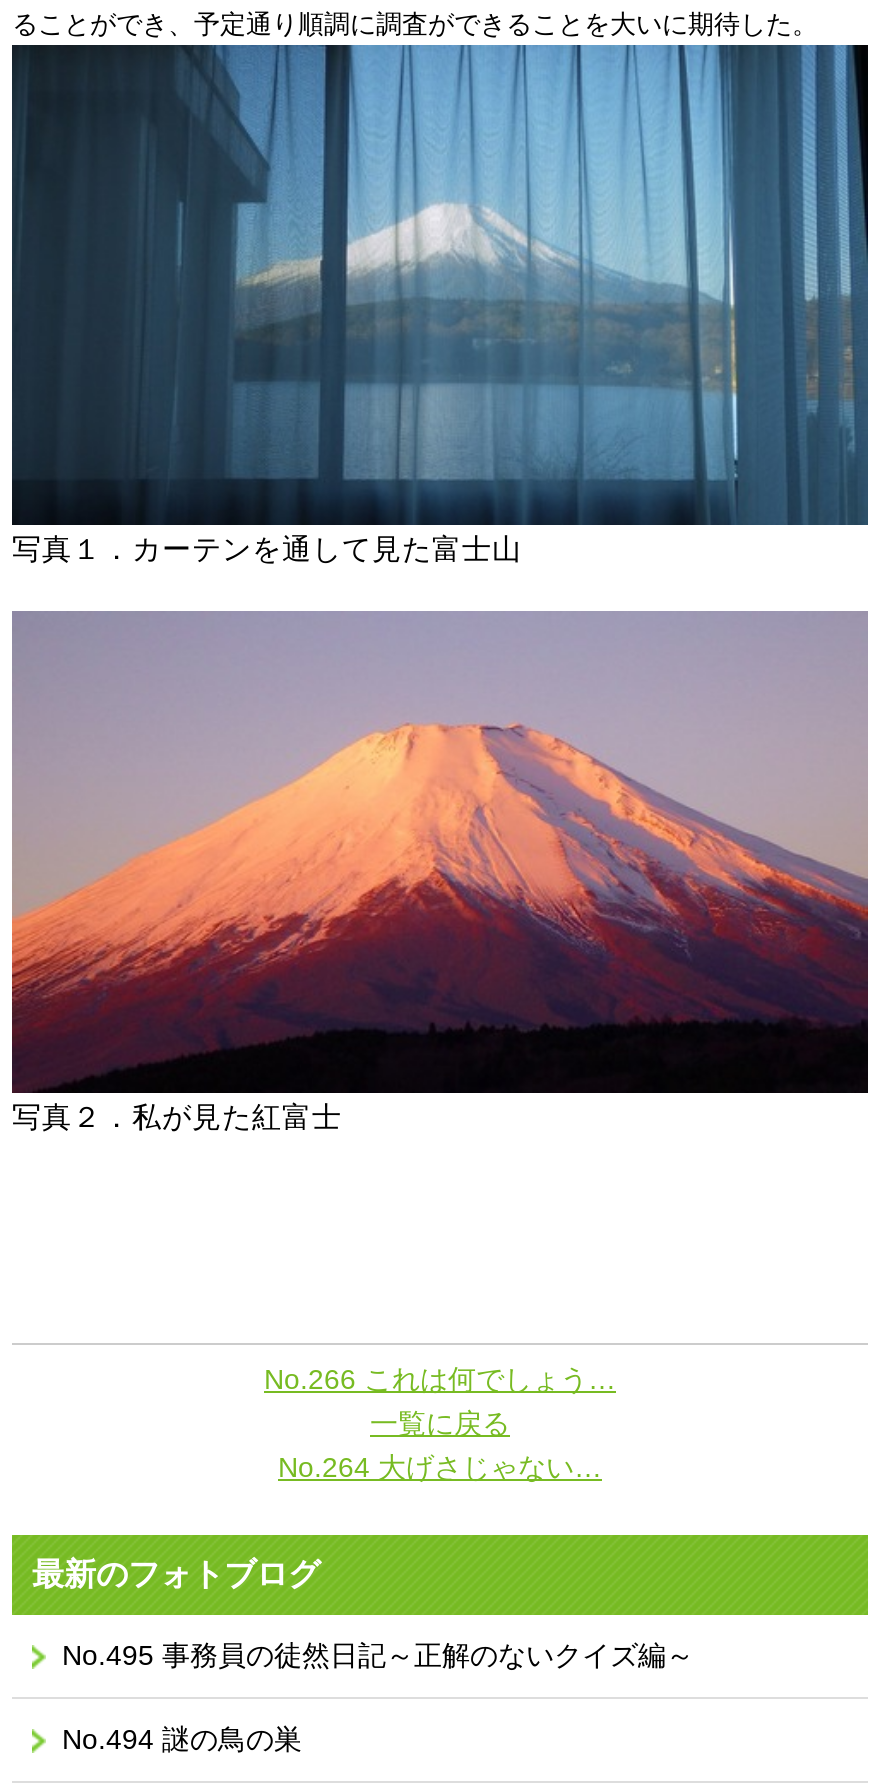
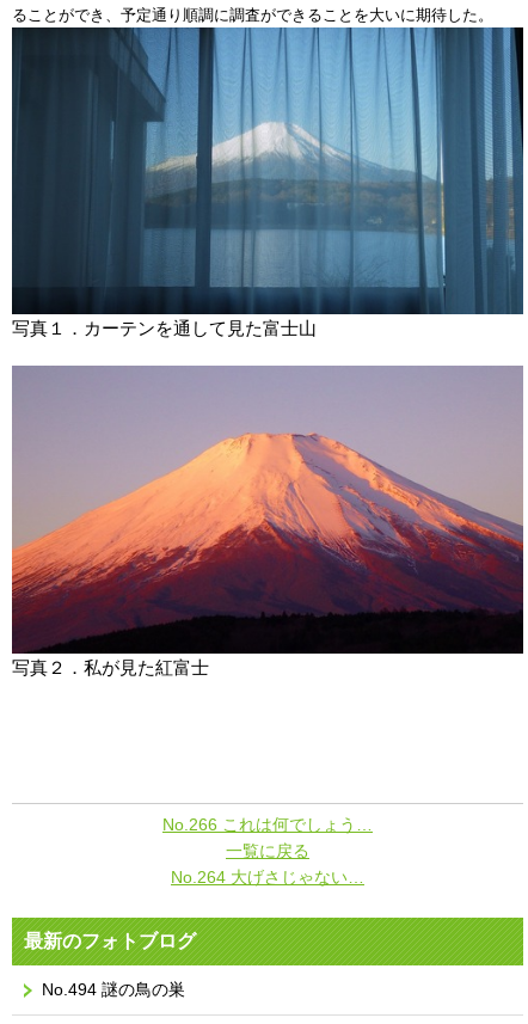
[62,1639,694,1671] No.495 事務員の徒然日記～正解のないクイズ編～ -> none

